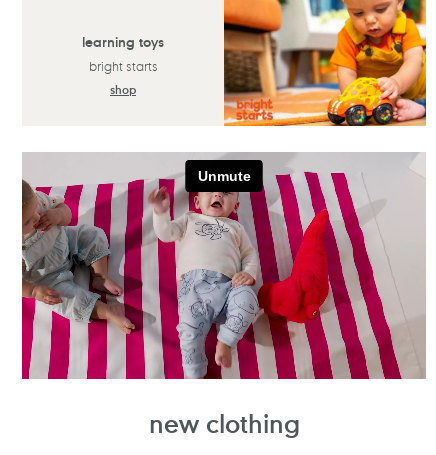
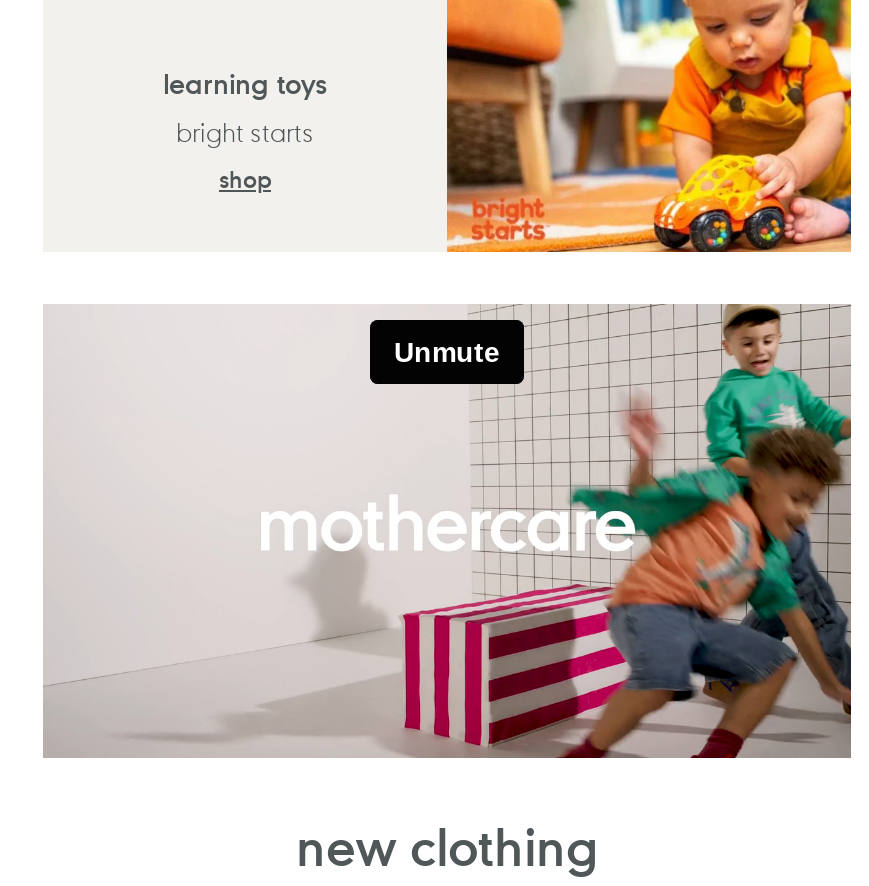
[21,153,425,380] [image] -> [43,304,851,760] [image]

